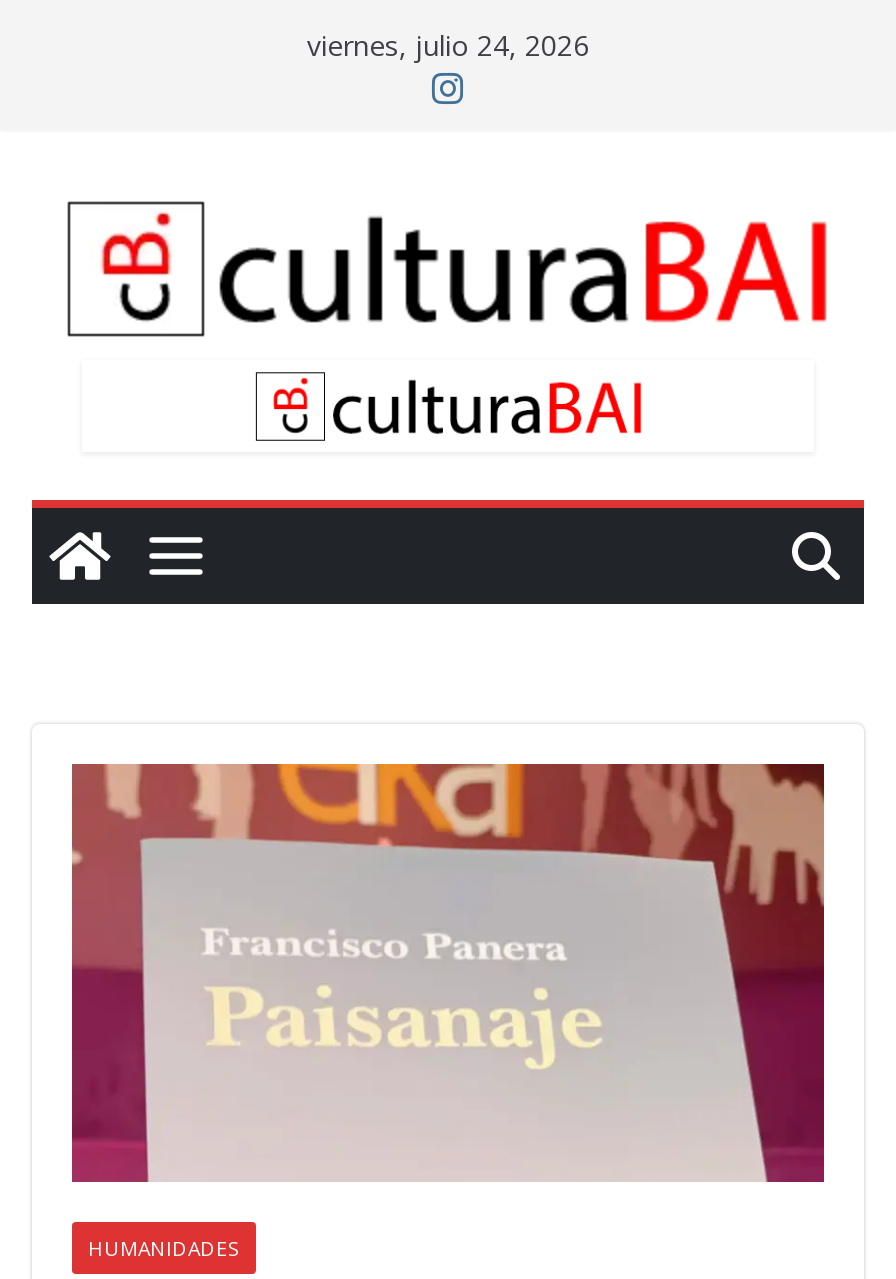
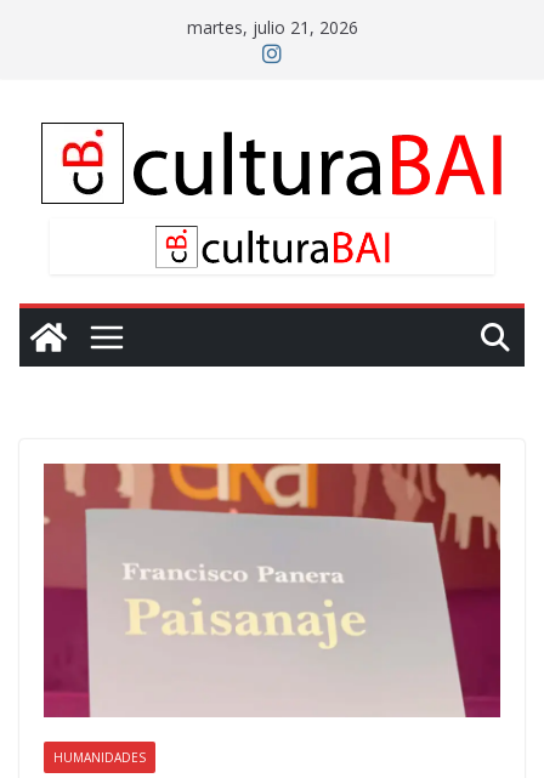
[307,26,589,64] viernes, julio 24, 2026 -> [186,16,358,39] martes, julio 21, 2026

